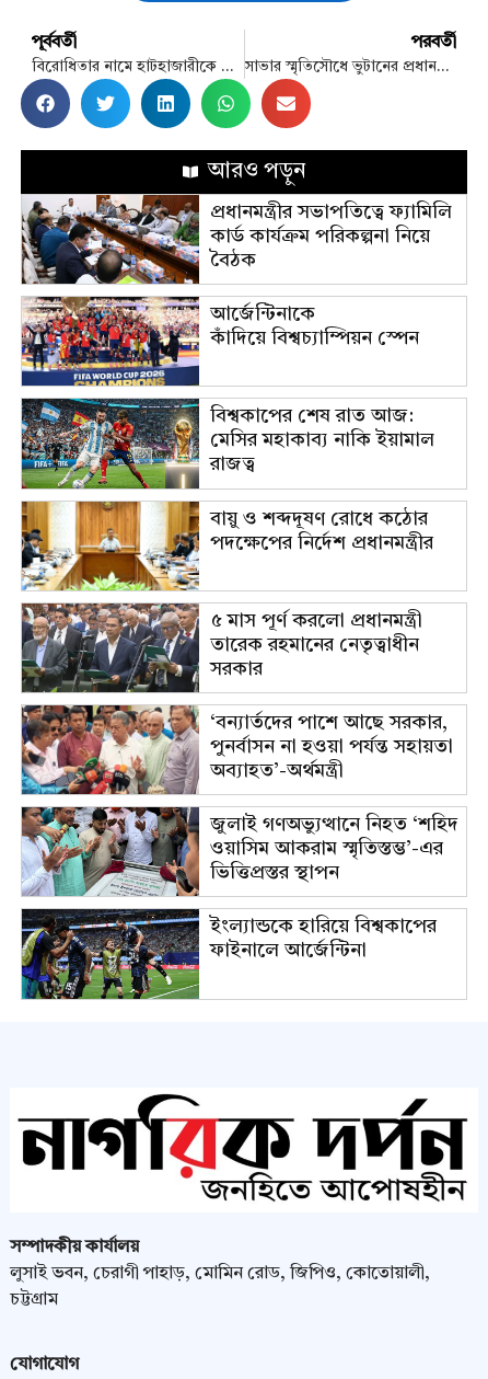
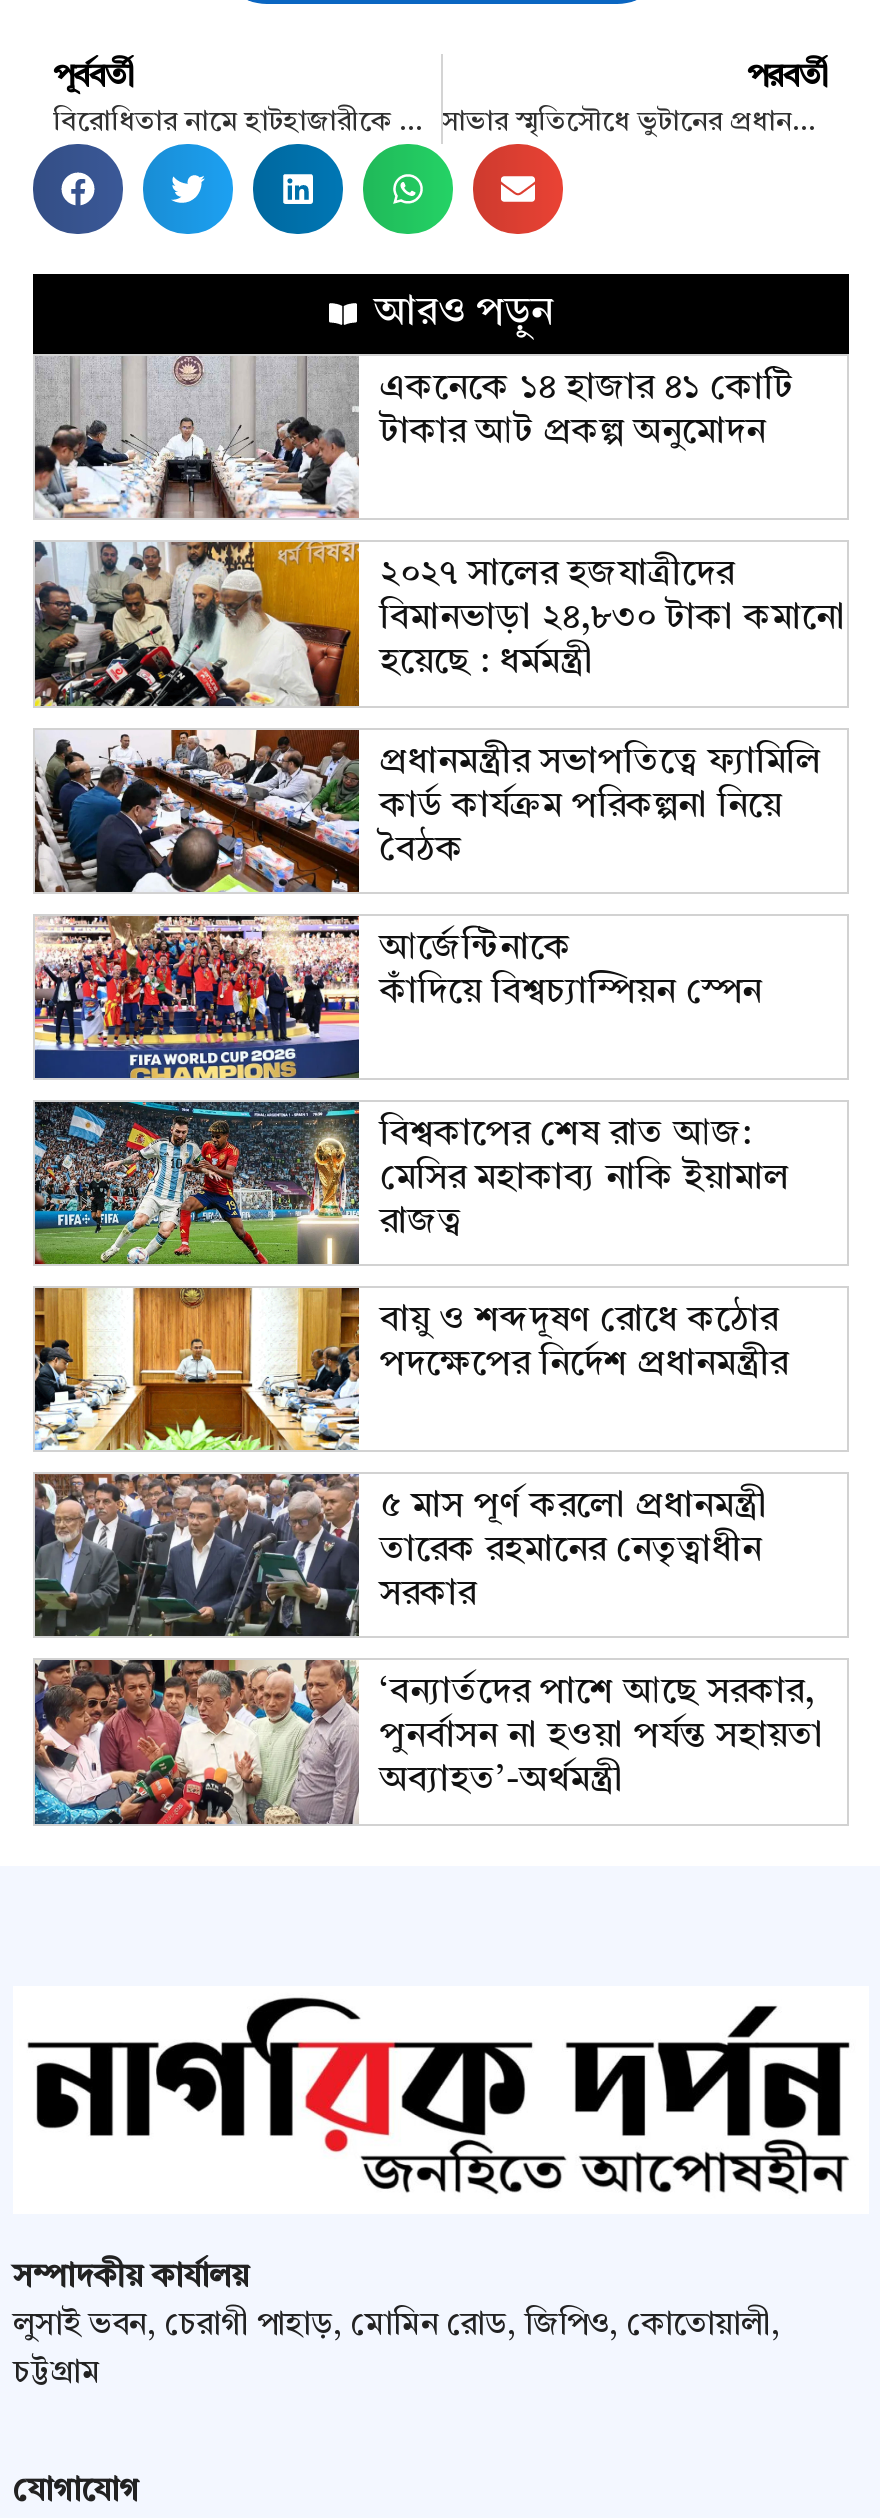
none -> [33,354,794,520] [image] | একনেকে ১৪ হাজার ৪১ কোটি | টাকার আট প্রকল্প অনুমোদন
none -> [33,540,846,708] [image] | ২০২৭ সালের হজযাত্রীদের | বিমানভাড়া ২৪,৮৩০ টাকা কমানো | হয়েছে : ধর্মমন্ত্রী
moved [20,195,453,781] -> [31,728,824,1799]: [image] | প্রধানমন্ত্রীর সভাপতিত্বে ফ্যামিলি | কার্ড কার্যক্রম পরিকল্পনা নিয়ে | ... | পুনর্বাসন না হওয়া পর্যন্ত সহায়তা | অব্যাহত’-অর্থমন্ত্রী
[22,806,459,961] [image] | জুলাই গণঅভ্যুত্থানে নিহত ‘শহিদ | ওয়াসিম আকরাম স্মৃতিস্তম্ভ’-এর | ভিত্তিপ্রস্তর স্থাপন | ইংল্যান্ডকে হারিয়ে বিশ্বকাপের | ফাইনালে আর্জেন্টিনা -> none
[21,908,199,1000] [image] -> none

